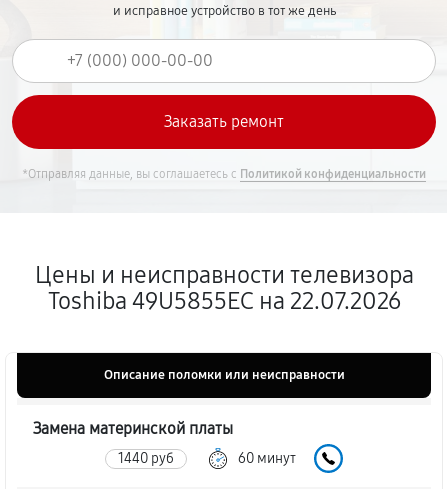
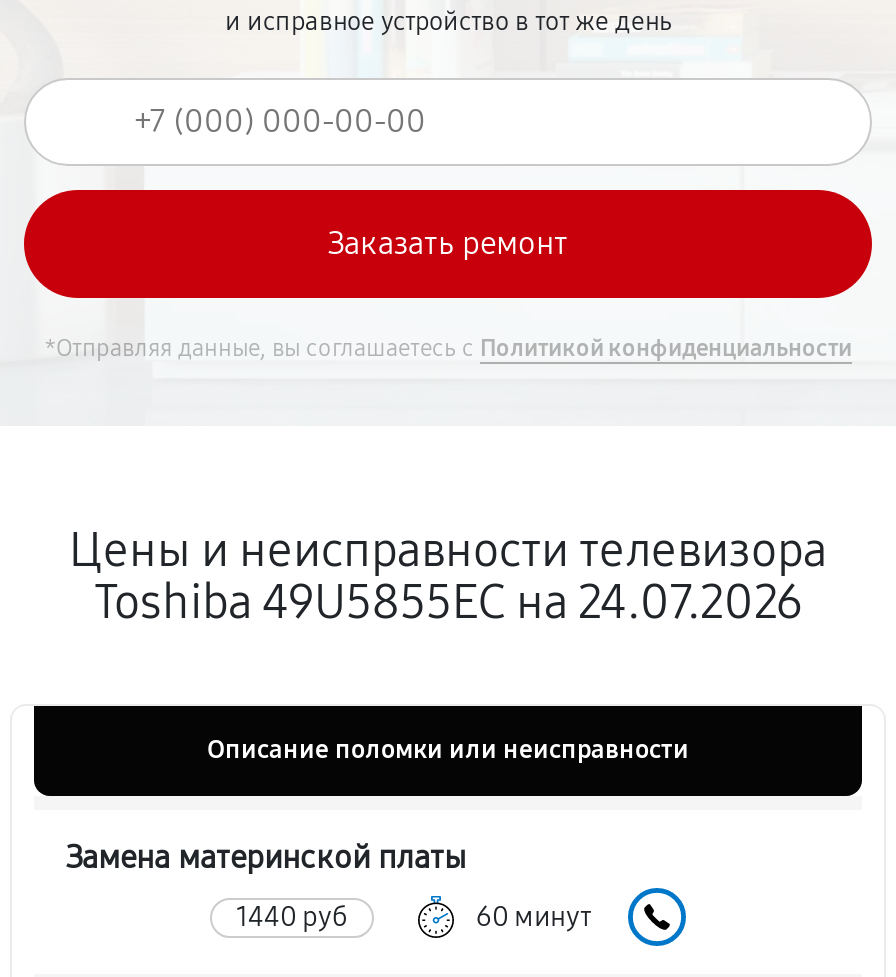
[47,287,400,315] Toshiba 49U5855EC на 22.07.2026 -> [94,574,802,630] Toshiba 49U5855EC на 24.07.2026

